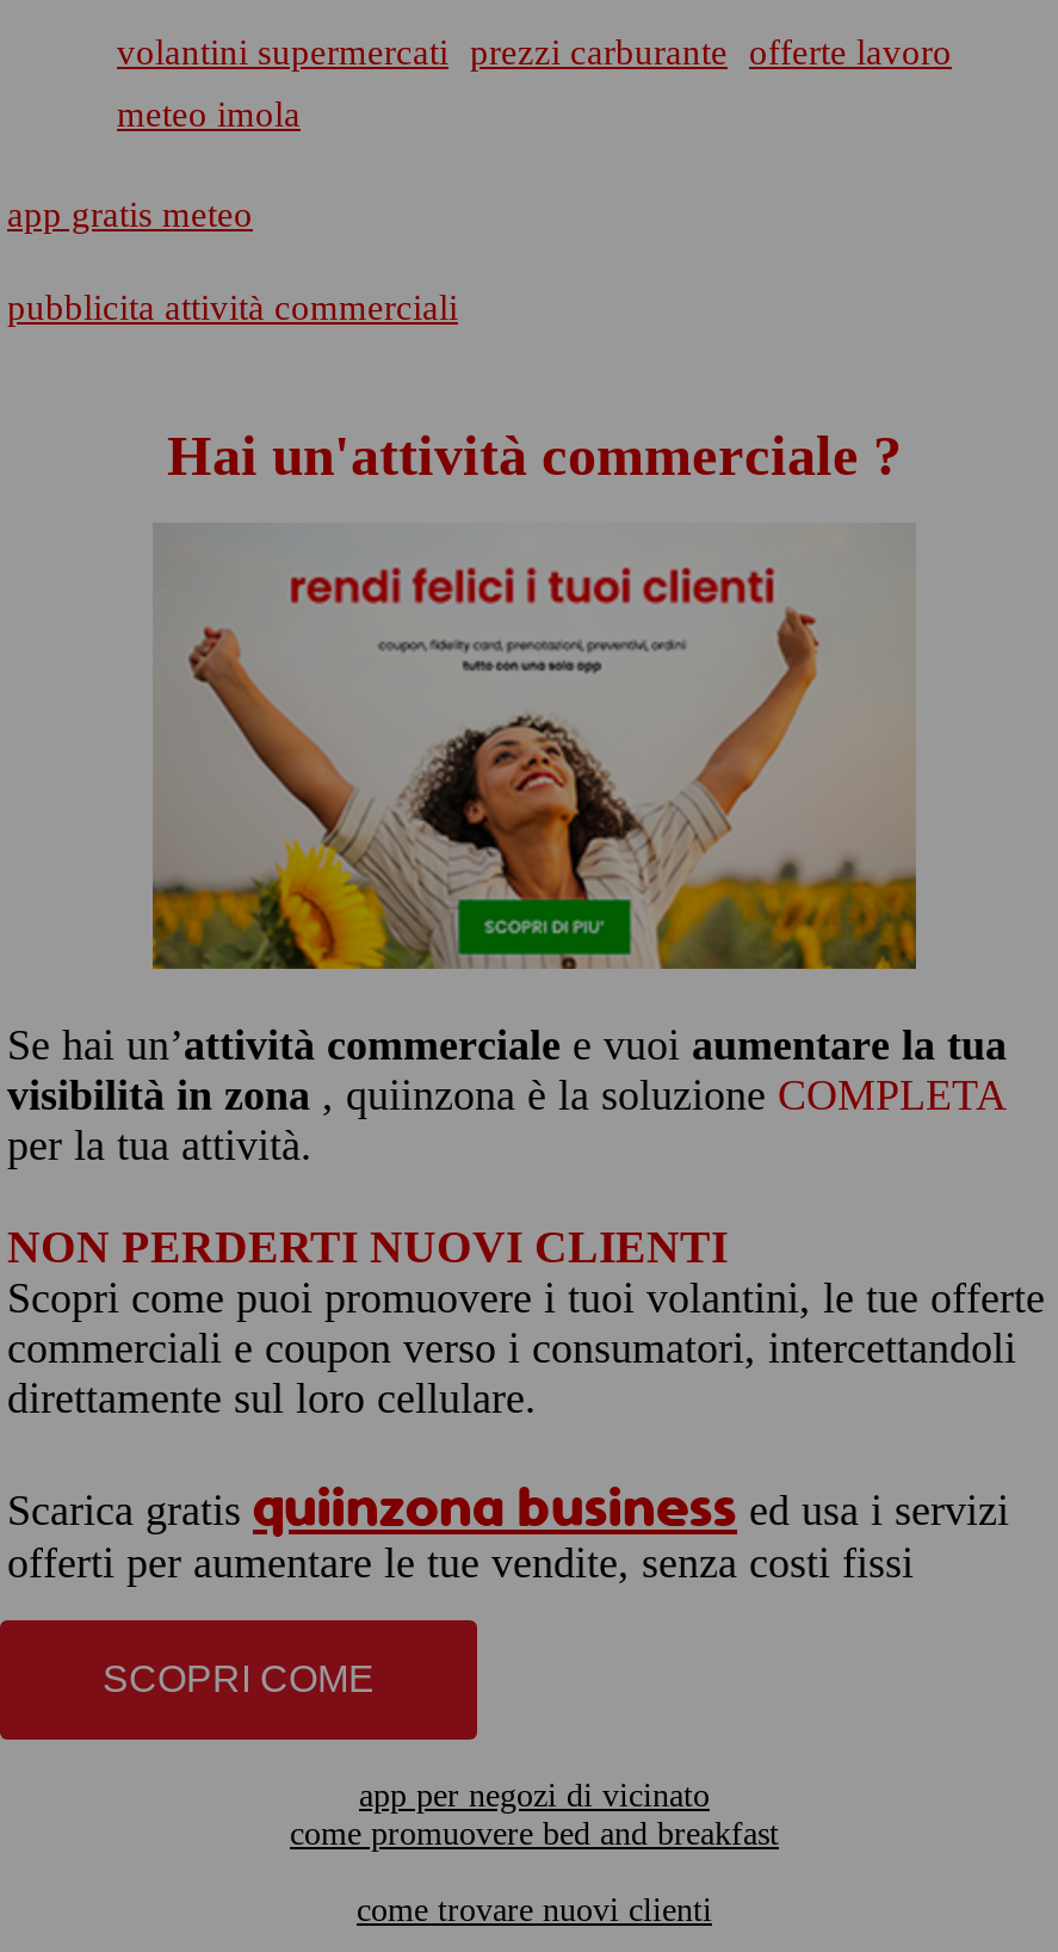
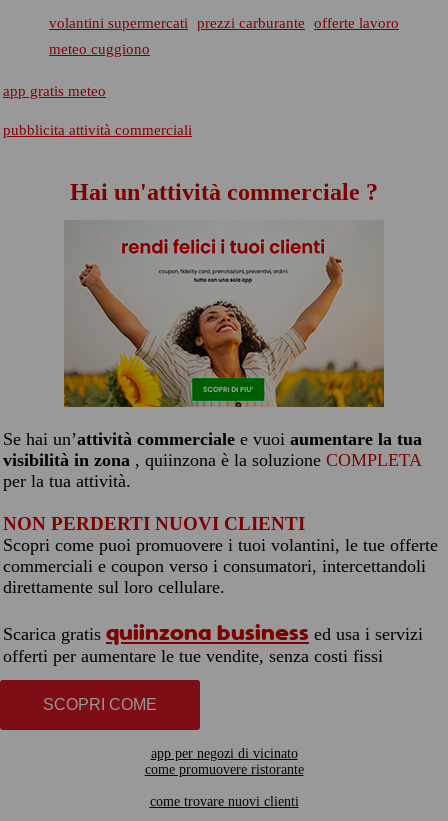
[117,95,301,134] meteo imola -> [49,41,150,57] meteo cuggiono
[290,1816,779,1852] come promuovere bed and breakfast -> [144,762,303,777] come promuovere ristorante

